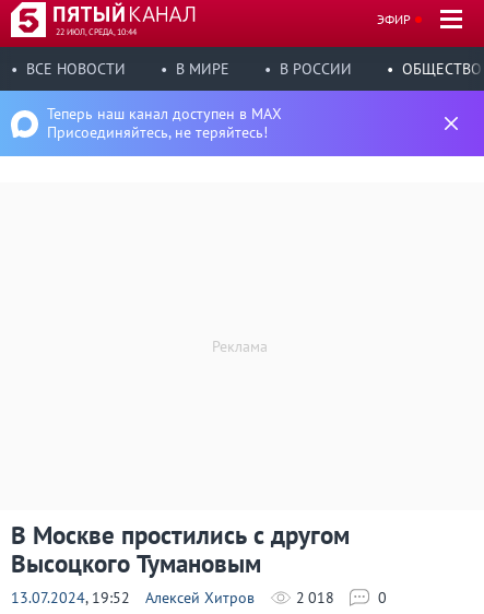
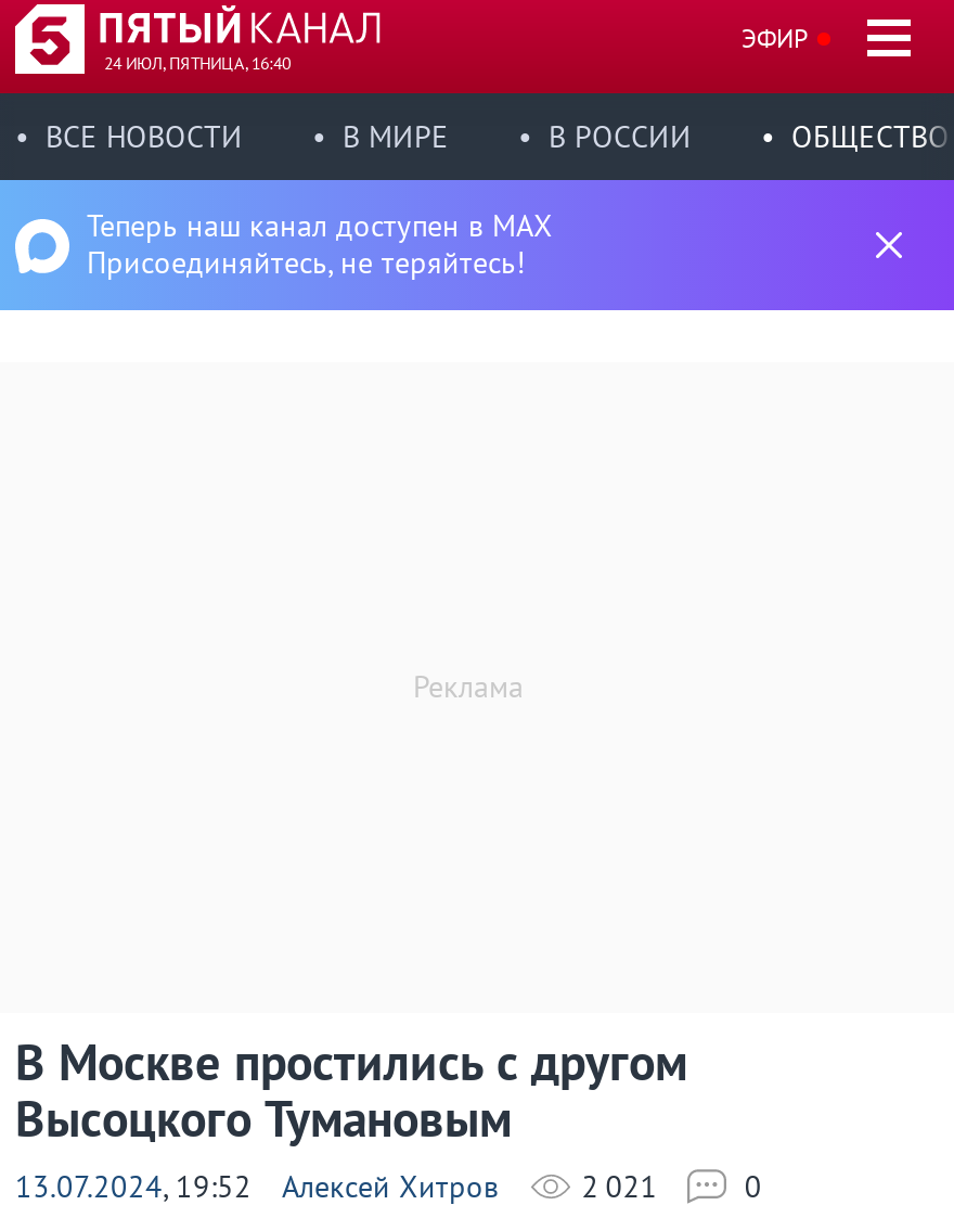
[56,26,137,37] 22 ИЮЛ, СРЕДА, 10:44 -> [104,52,291,74] 24 ИЮЛ, ПЯТНИЦА, 16:40
[296,588,335,607] 2 018 -> [582,1167,657,1206] 2 021

